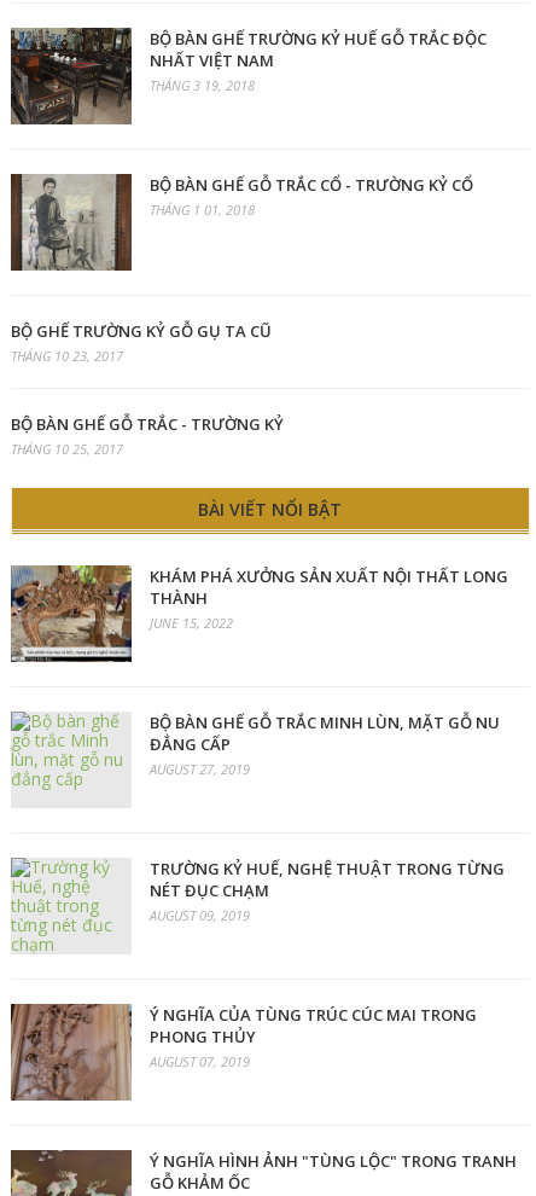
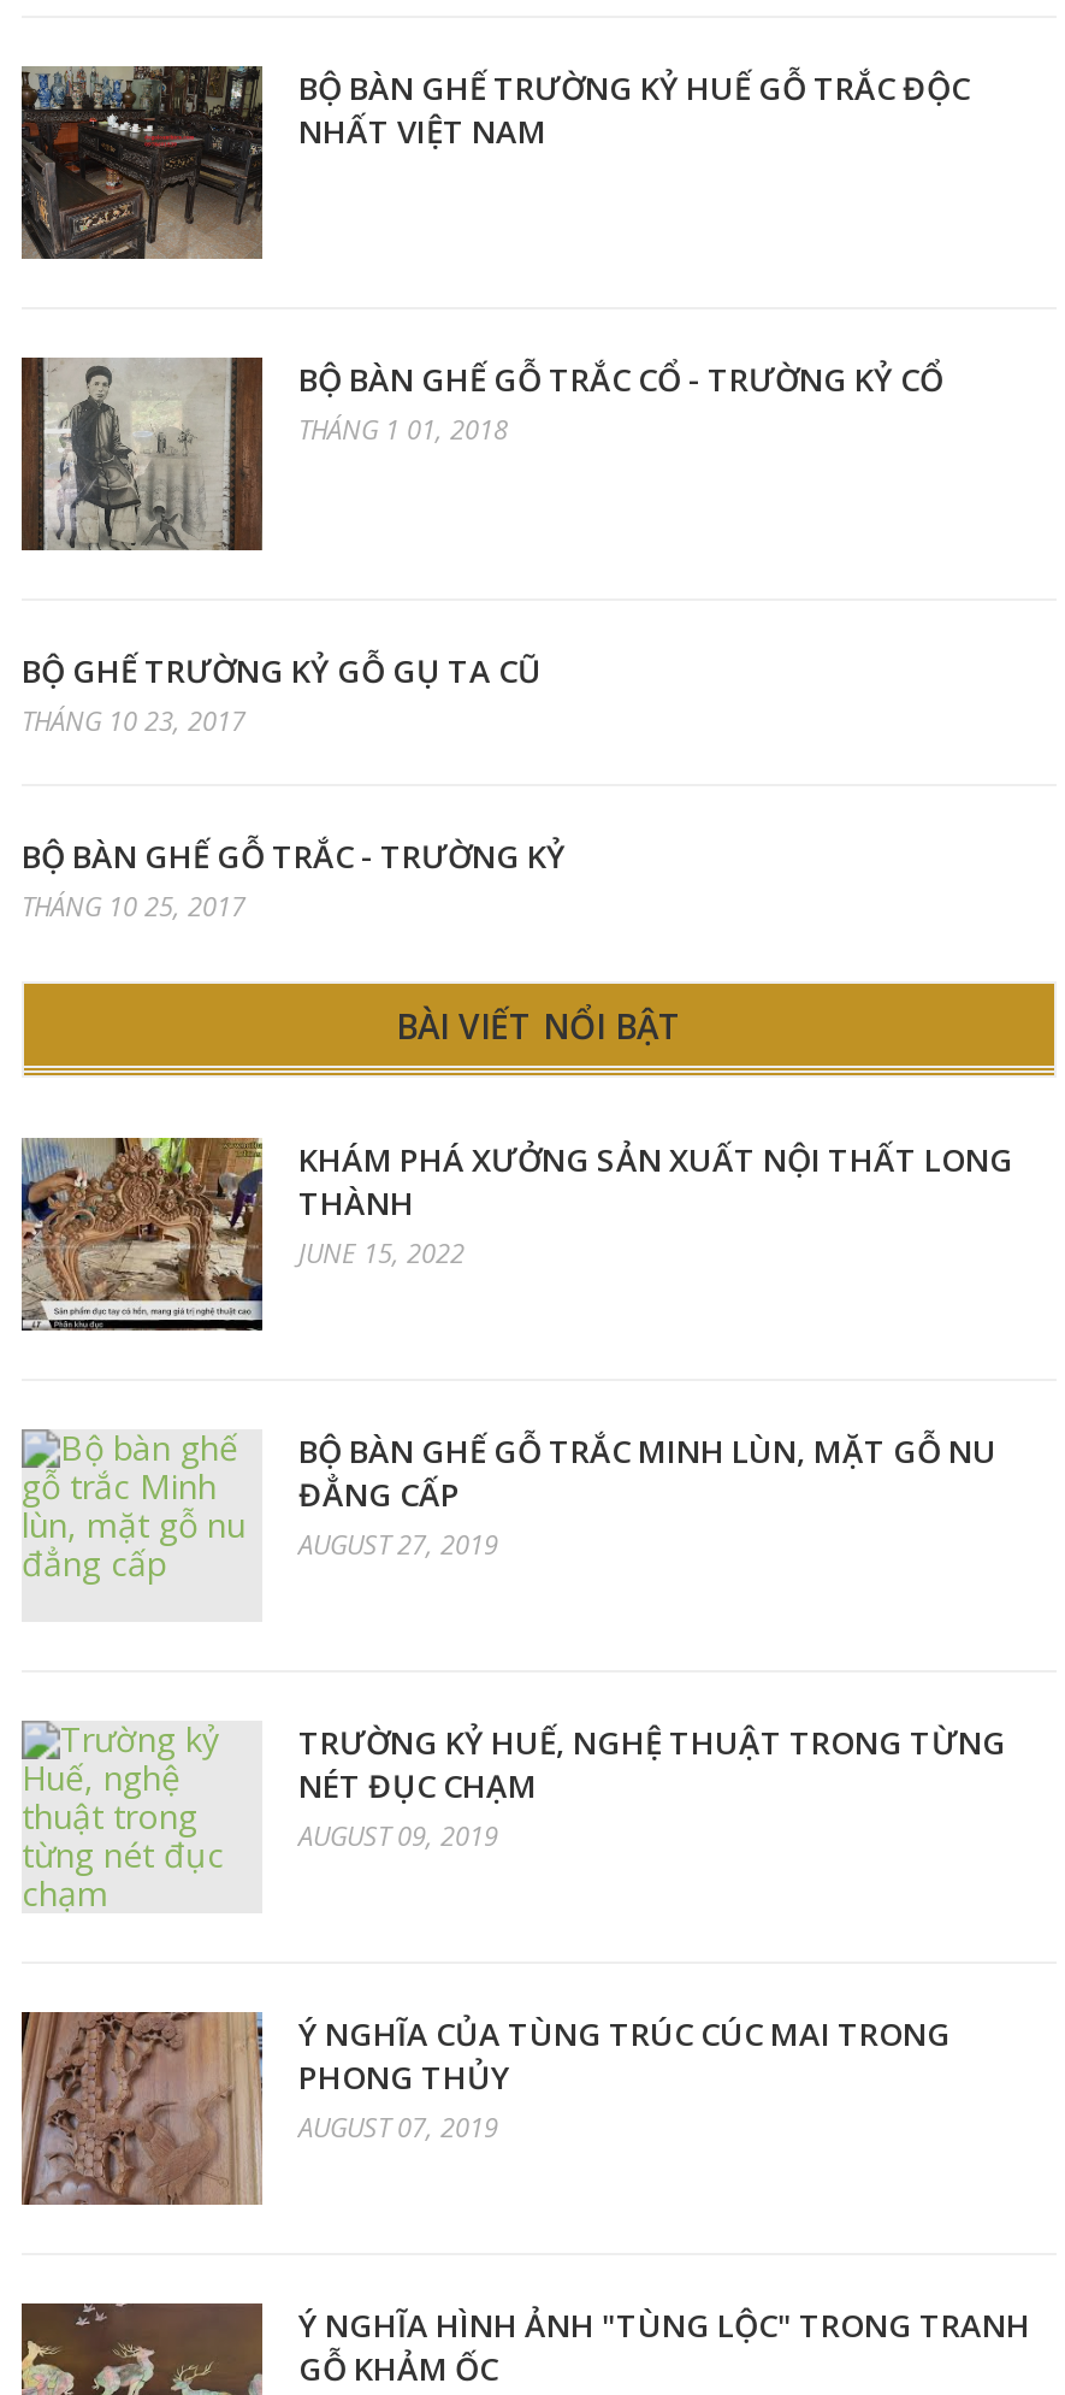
[150,76,255,94] THÁNG 3 19, 2018 -> none

